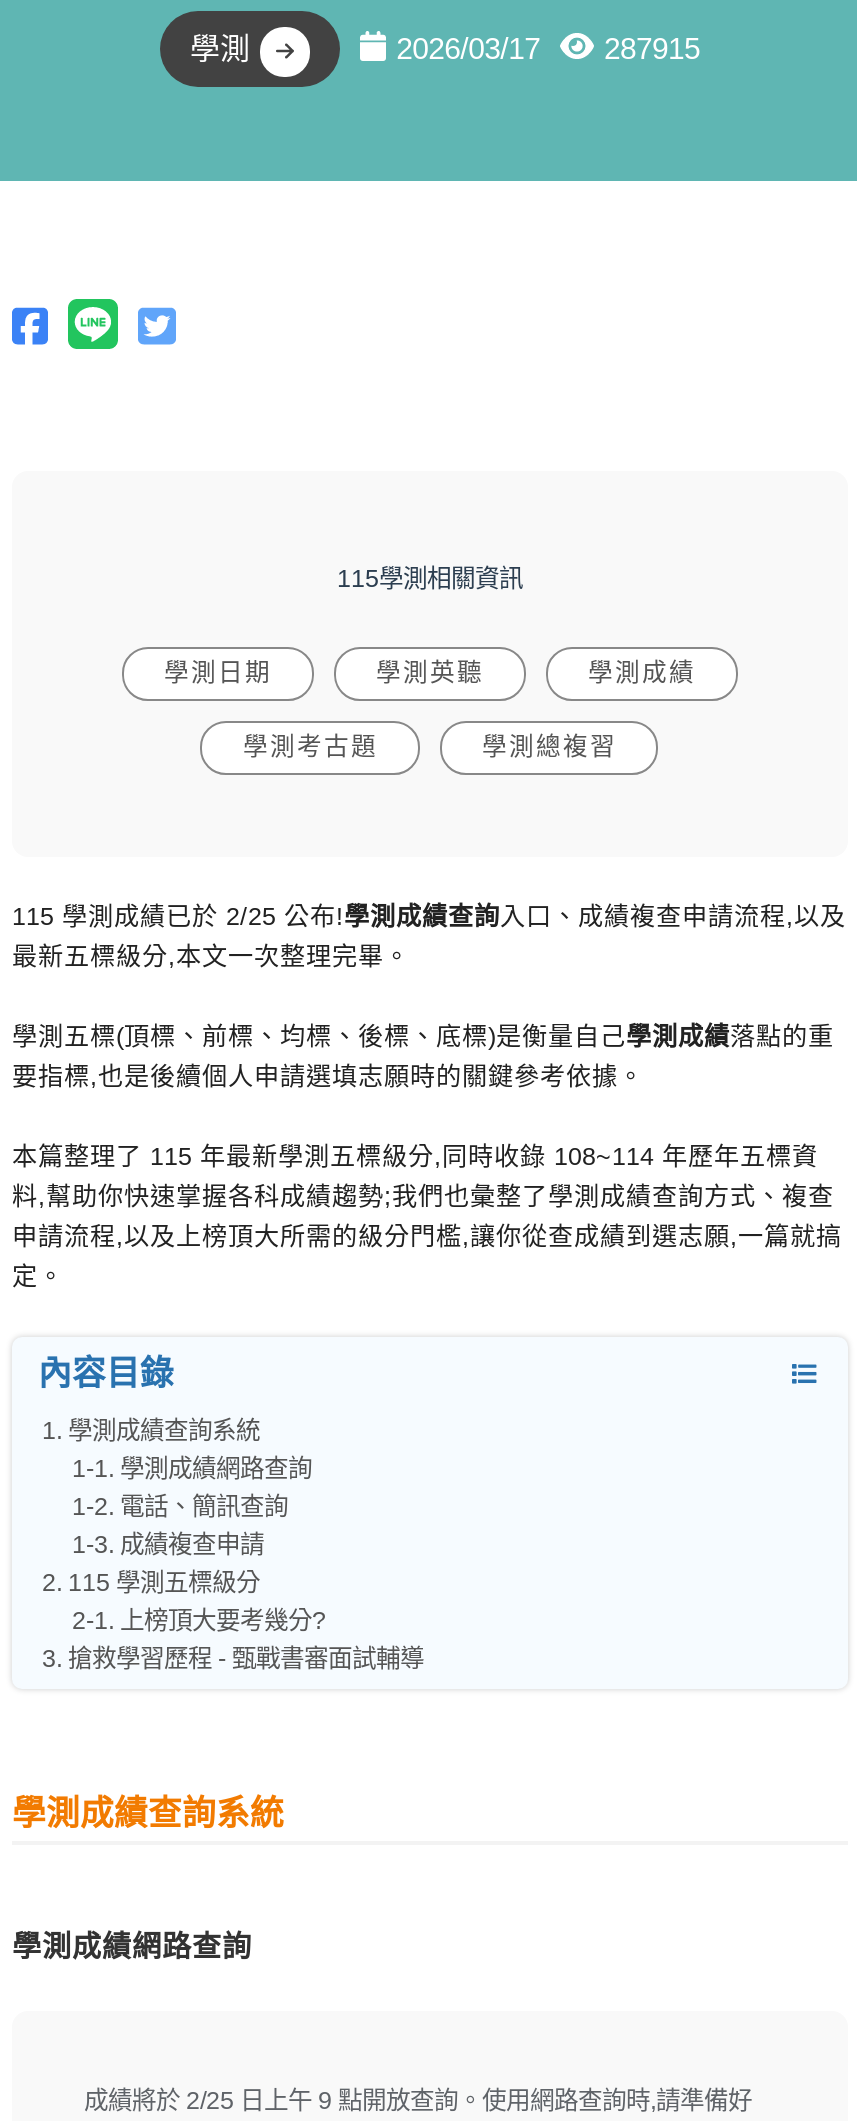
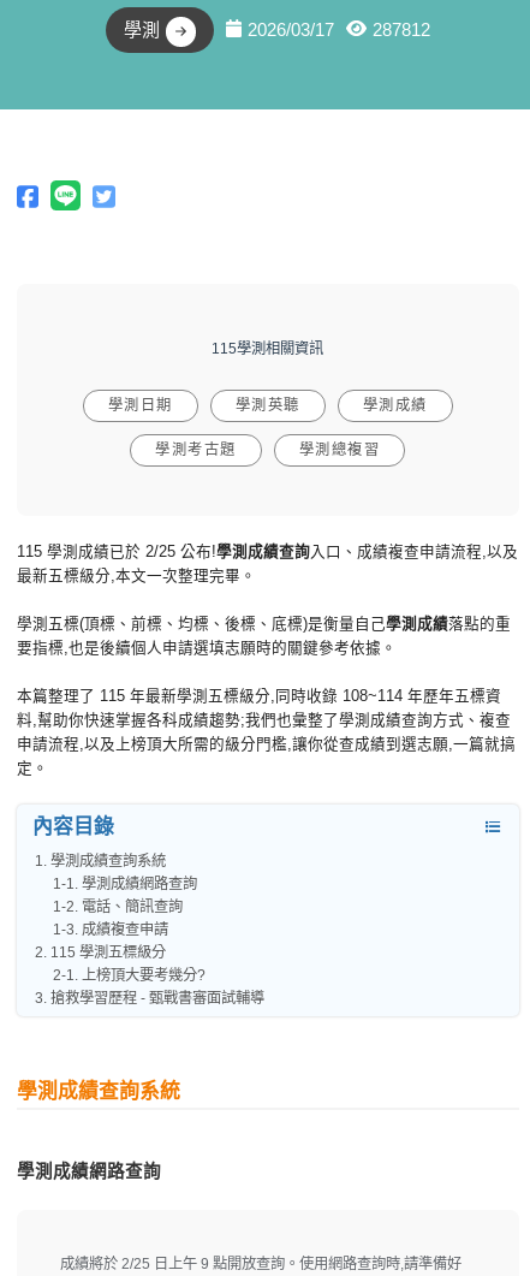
[396,30,700,64] 2026/03/17 287915 -> [248,19,430,39] 2026/03/17 287812

